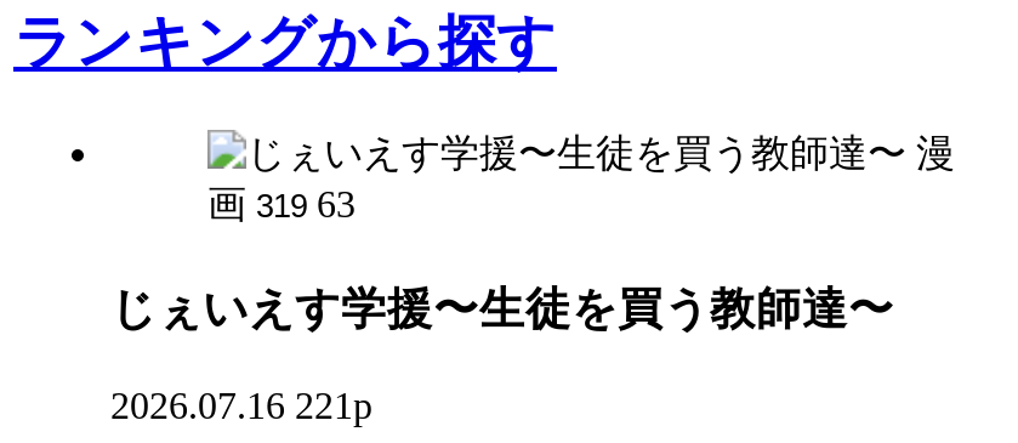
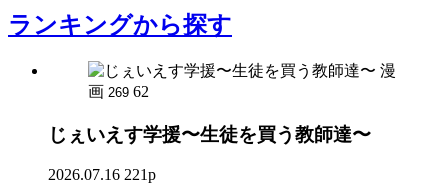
[207,183,356,225] 画 319 63 -> [88,83,149,100] 画 269 62

